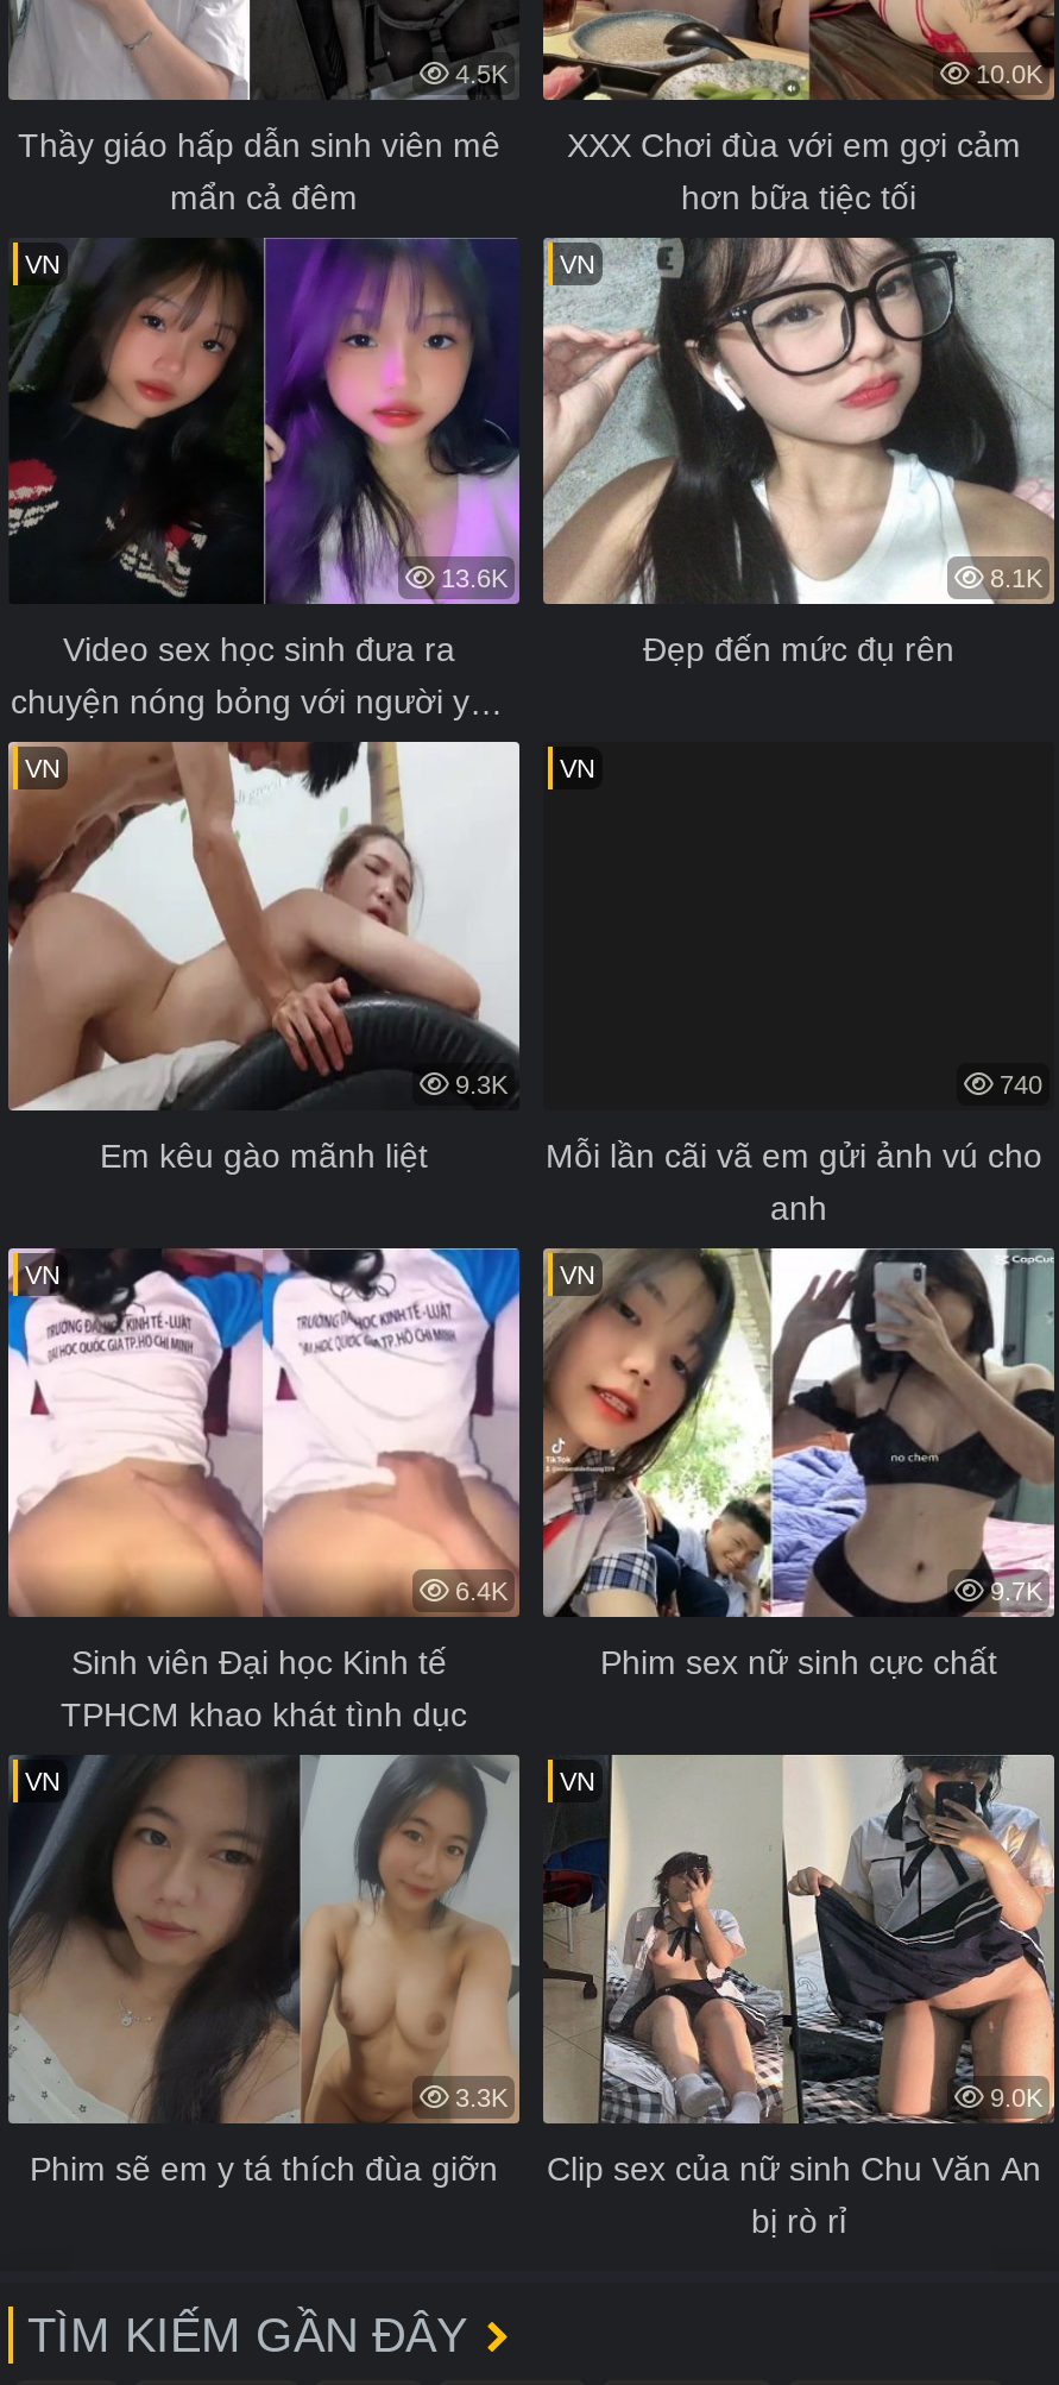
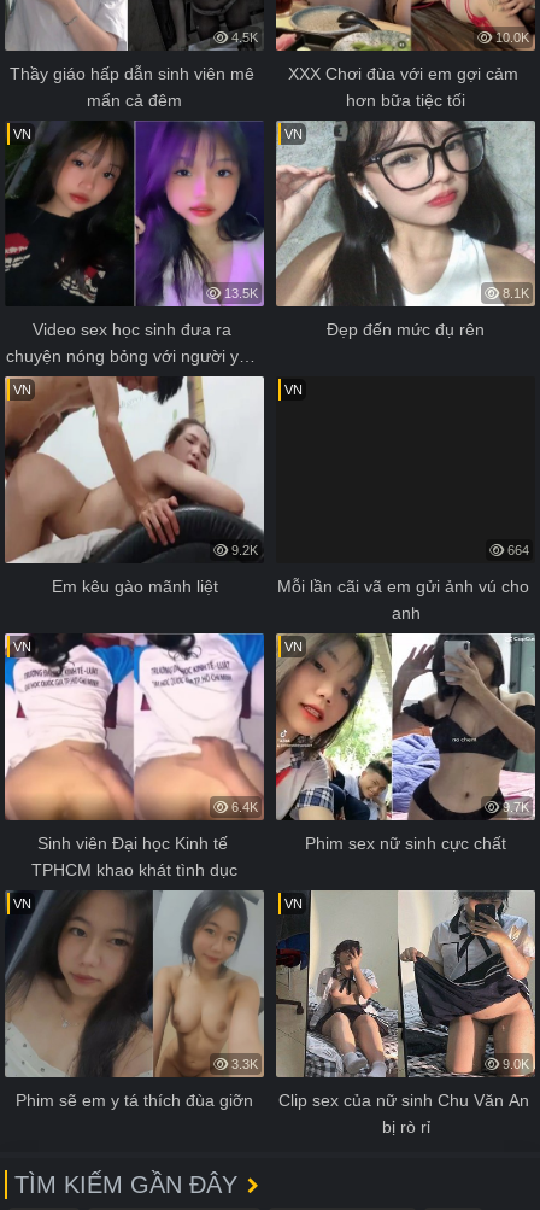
[434,564,508,593] 13.6K -> [221,286,258,301] 13.5K
[448,1070,508,1099] 9.3K -> [228,543,258,557] 9.2K
[992,1070,1042,1099] 740 -> [504,543,529,557] 664

